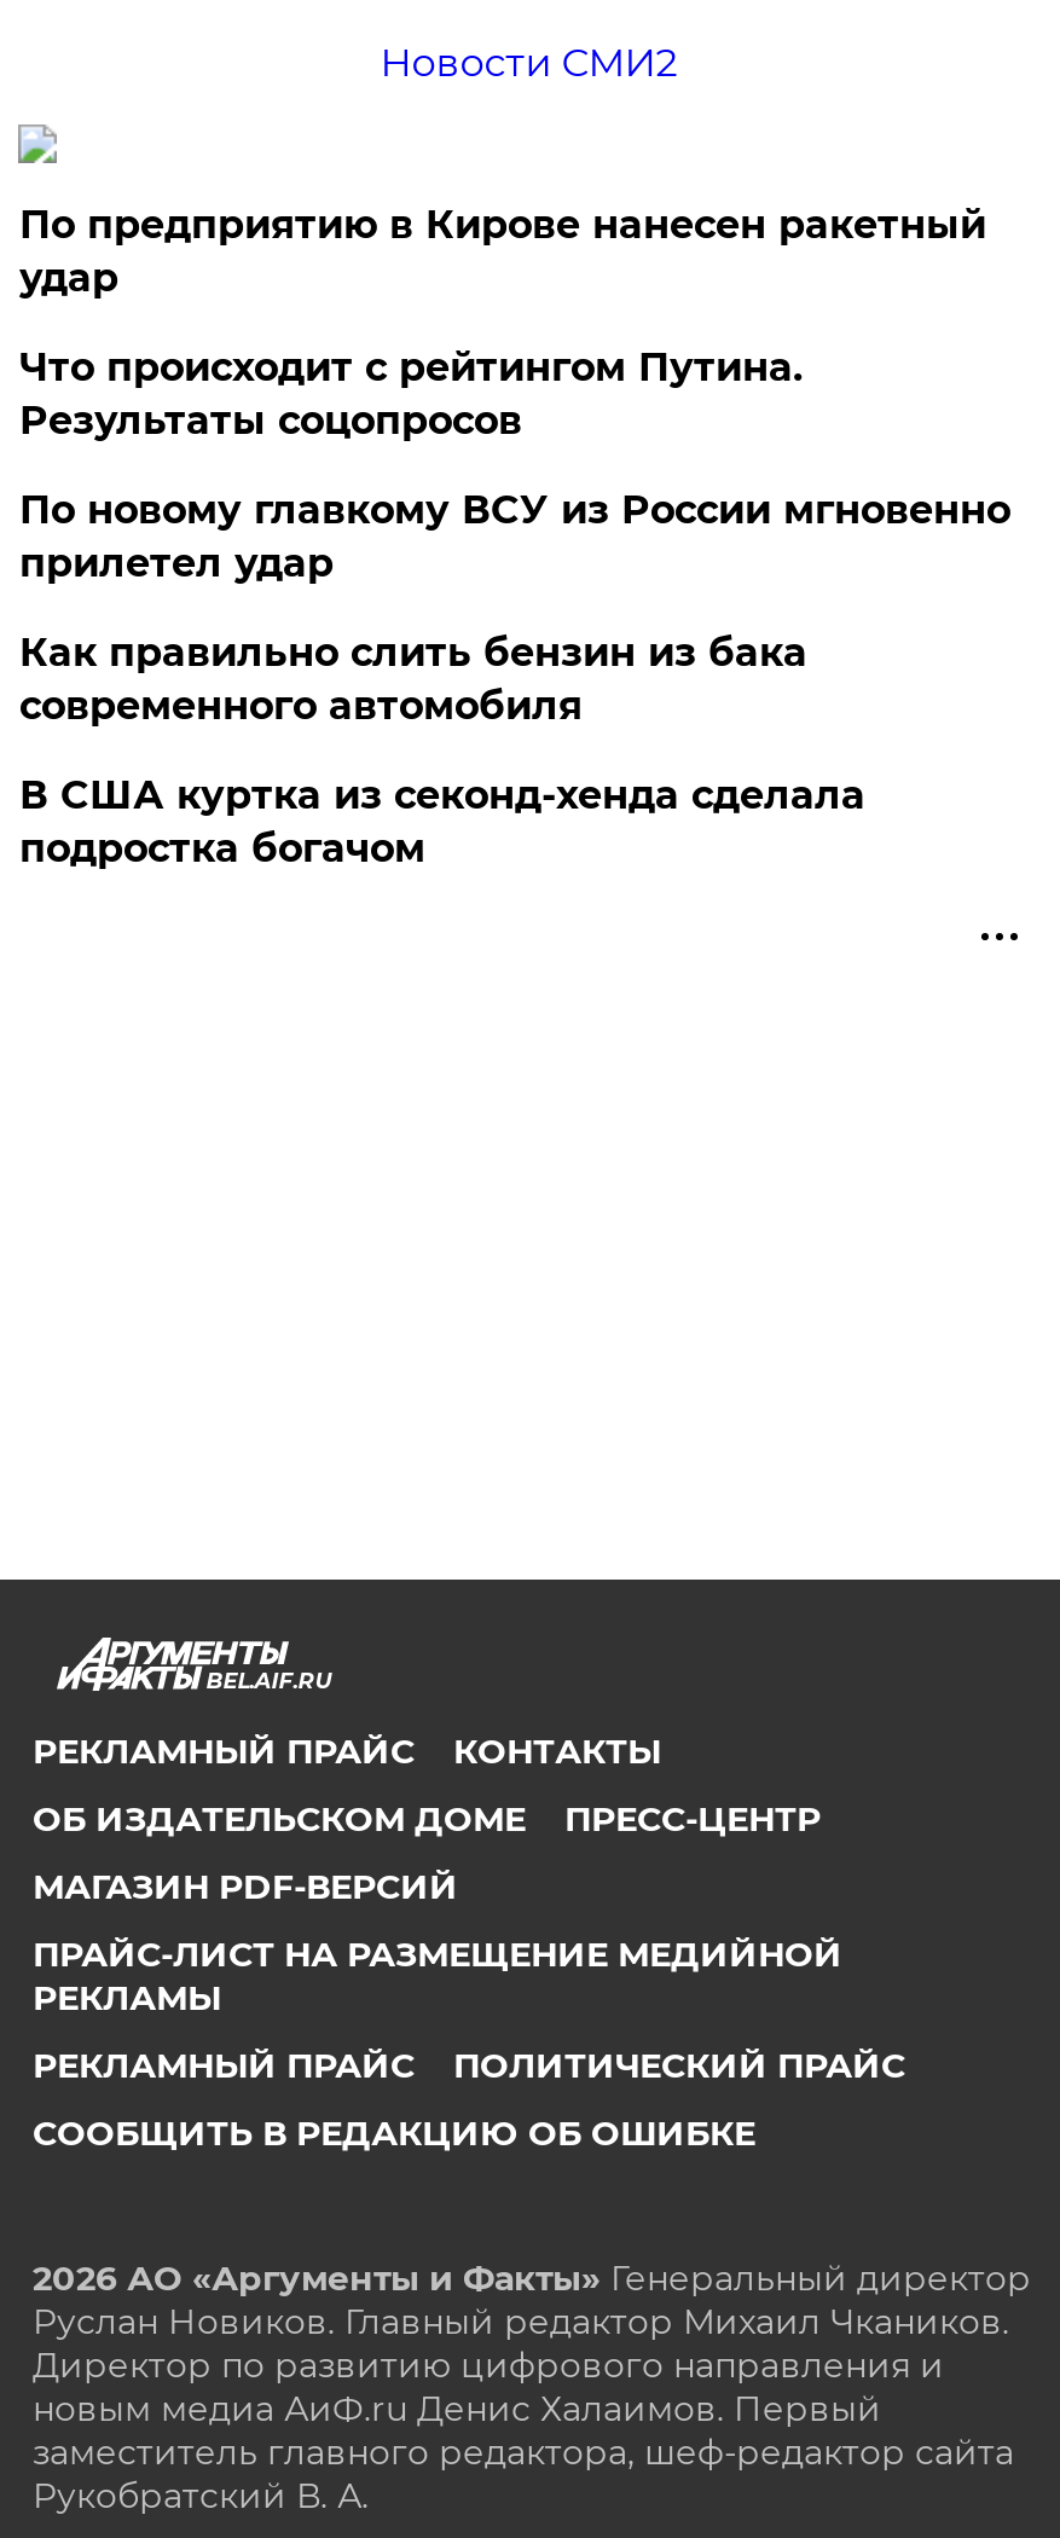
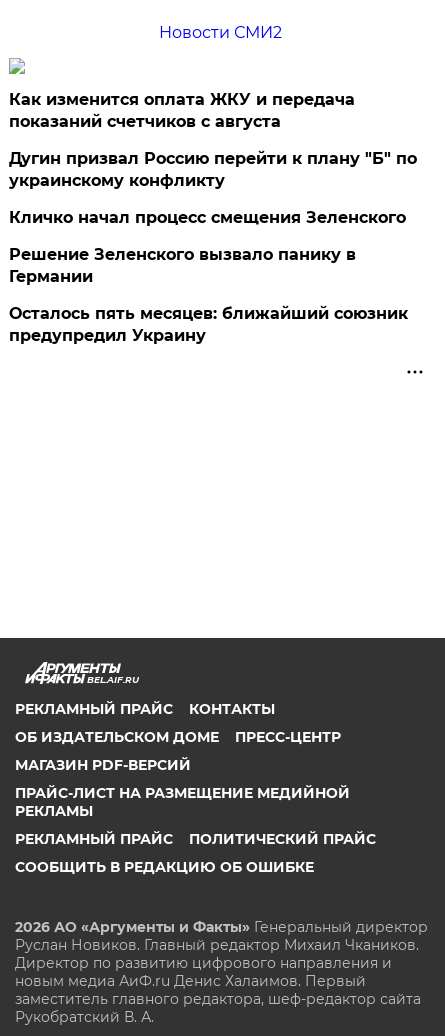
[19,202,986,301] По предприятию в Кирове нанесен ракетный | удар -> [9,90,355,131] Как изменится оплата ЖКУ и передача | показаний счетчиков с августа
[19,344,802,444] Что происходит с рейтингом Путина. | Результаты соцопросов -> [9,149,417,190] Дугин призвал Россию перейти к плану "Б" по | украинскому конфликту
[19,487,1010,586] По новому главкому ВСУ из России мгновенно | прилетел удар -> [9,208,406,227] Кличко начал процесс смещения Зеленского
[19,630,807,729] Как правильно слить бензин из бака | современного автомобиля -> [9,245,356,286] Решение Зеленского вызвало панику в | Германии
[19,772,865,871] В США куртка из секонд-хенда сделала | подростка богачом -> [9,304,408,345] Осталось пять месяцев: ближайший союзник | предупредил Украину

